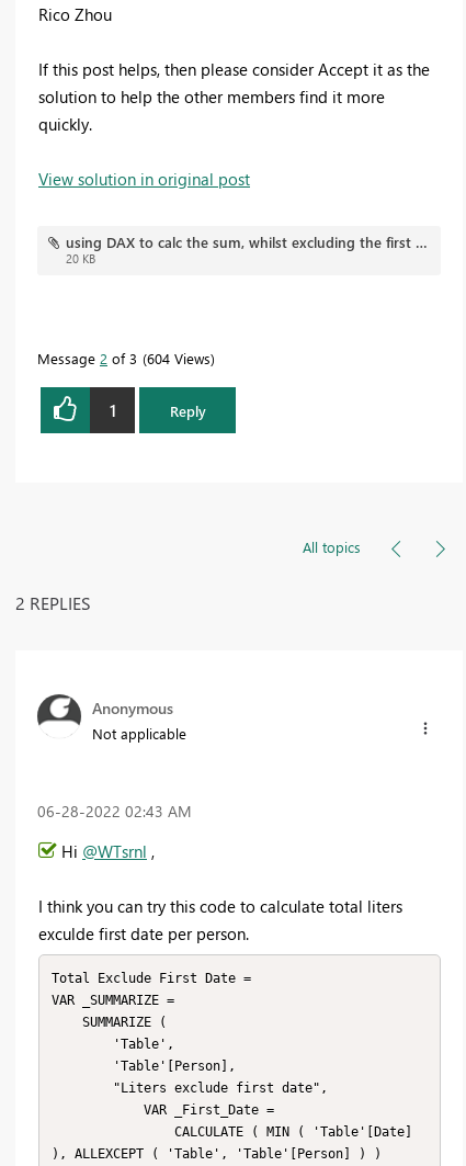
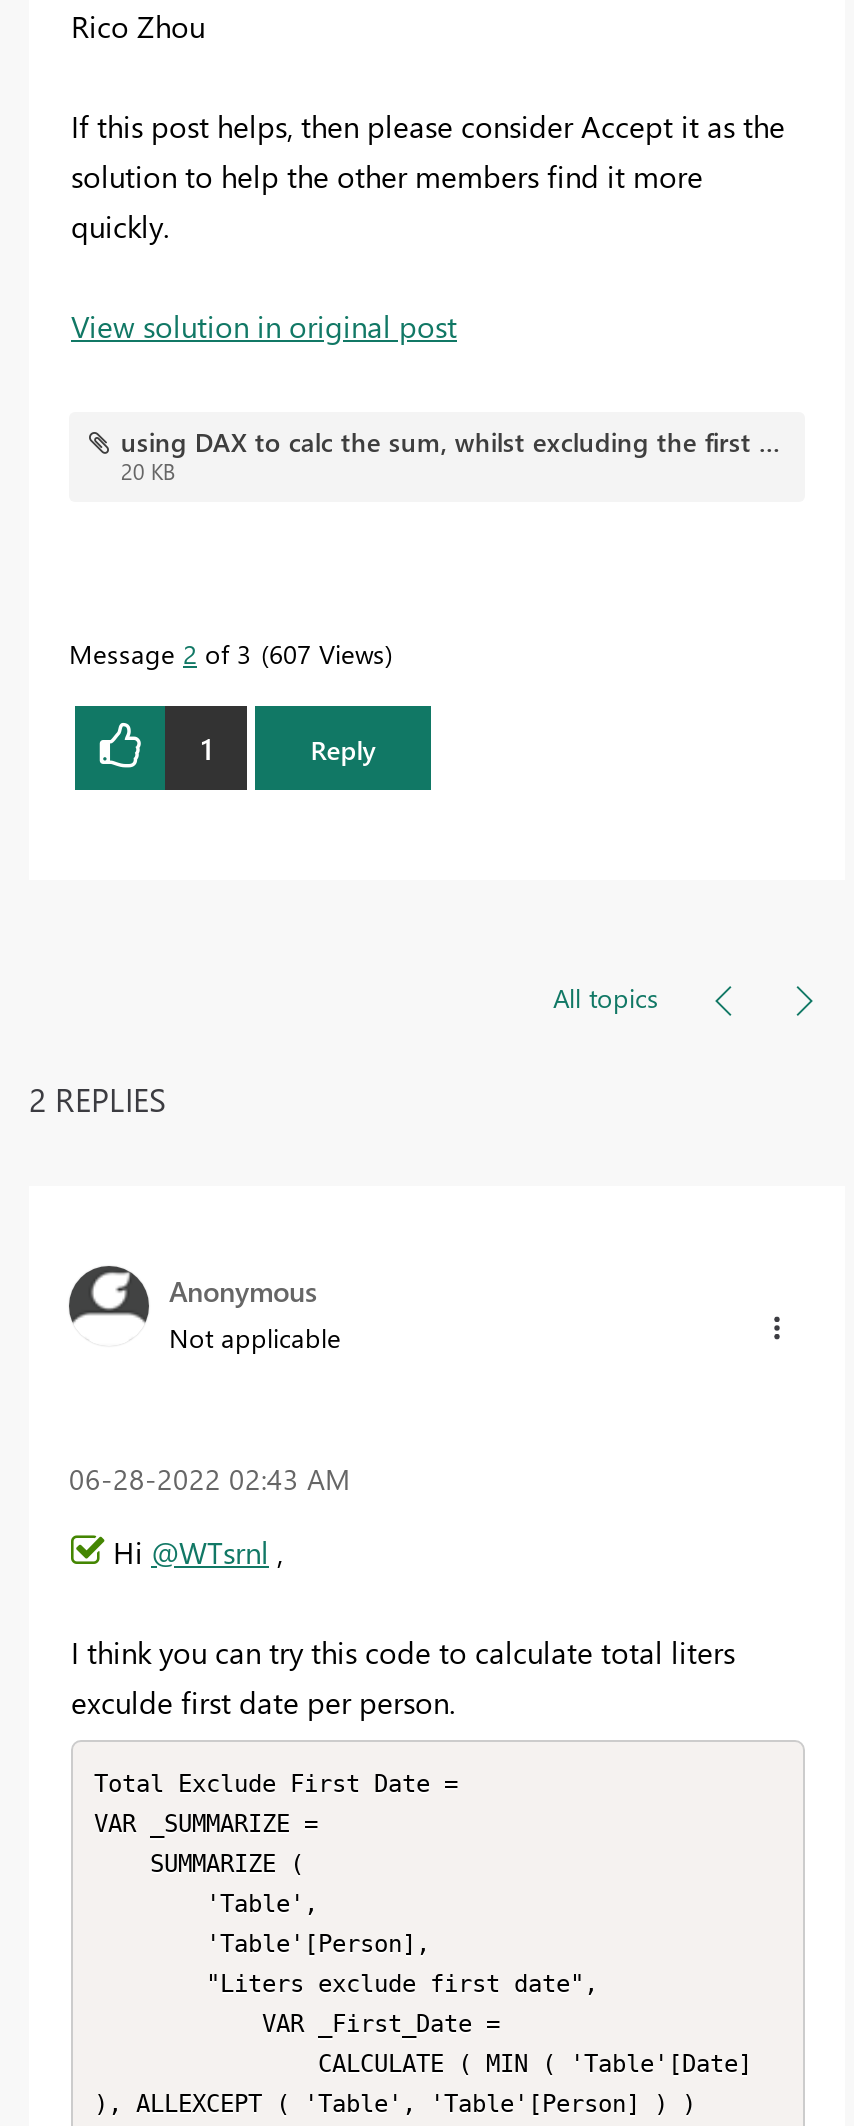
[37,349,211,367] Message 2 of 3 604 Views -> [69,636,385,670] Message 2 of 3 607 Views

